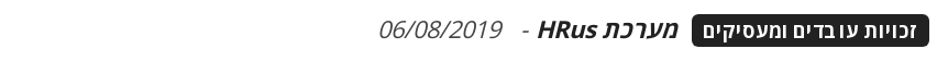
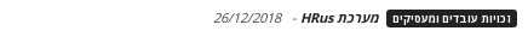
[377,13,500,45] 06/08/2019 -> [213,9,281,27] 26/12/2018

